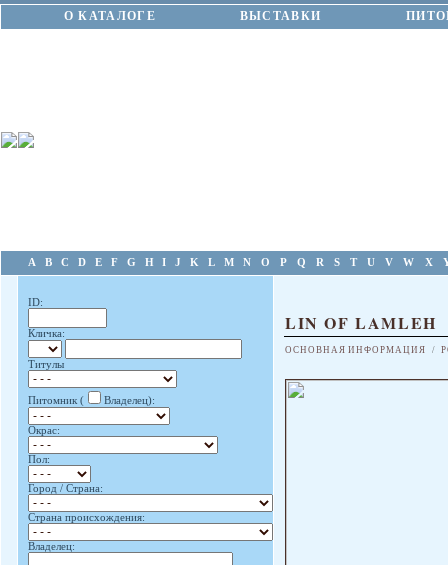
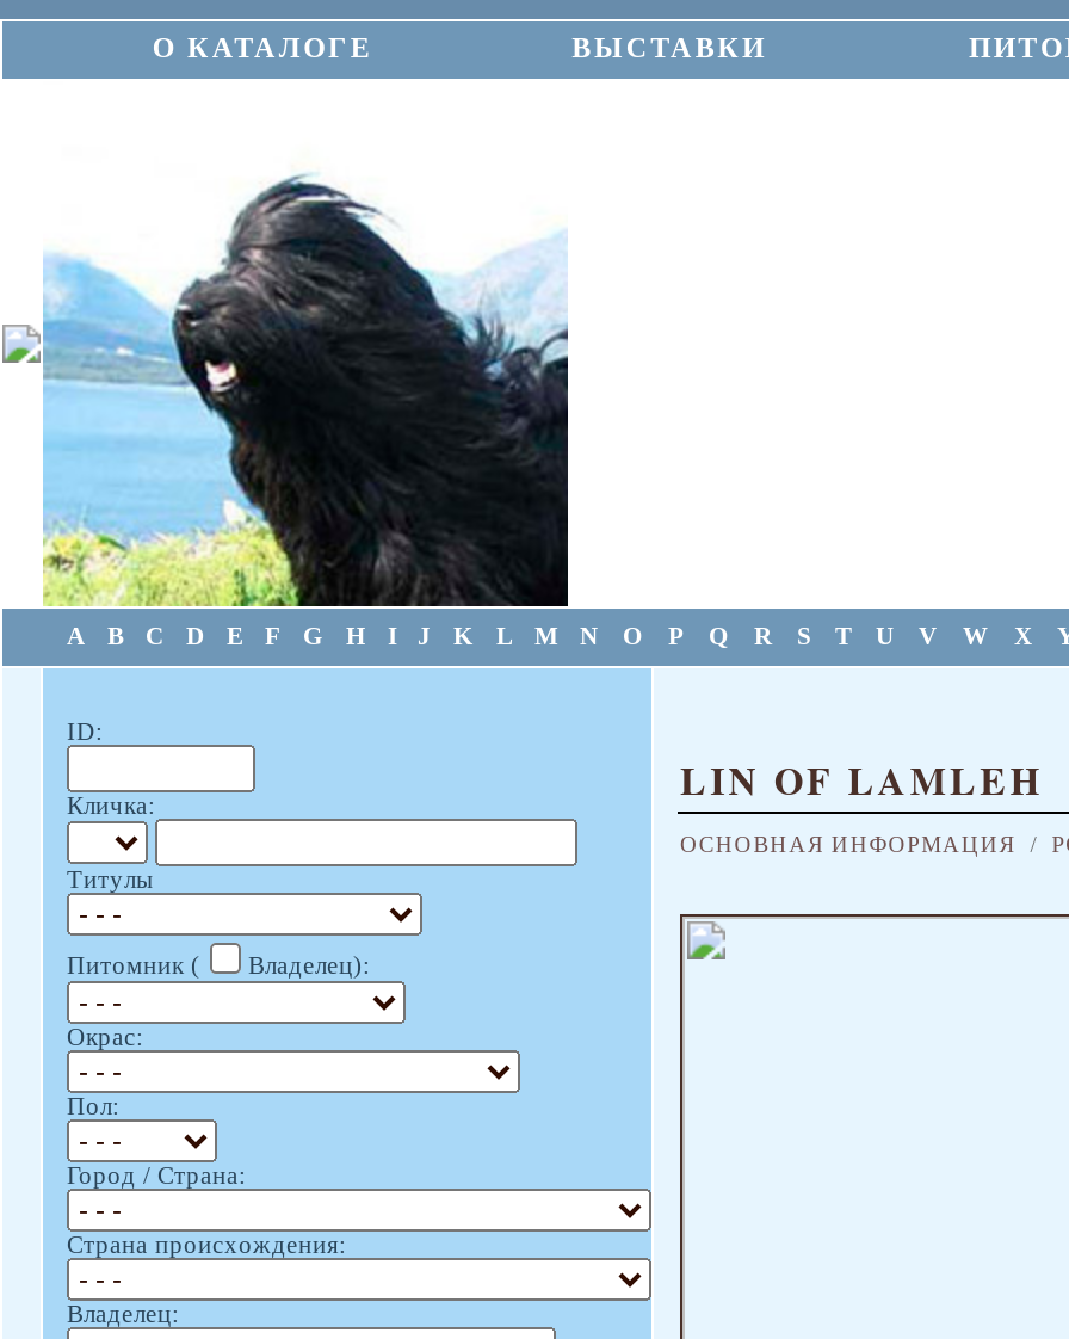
none -> [41,172,570,609] [image]

